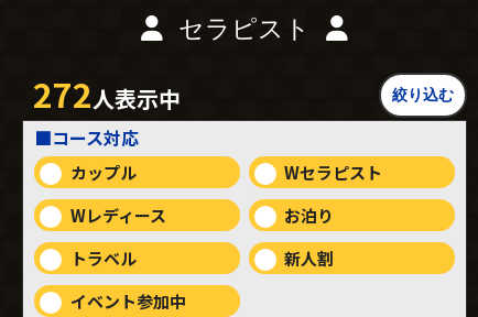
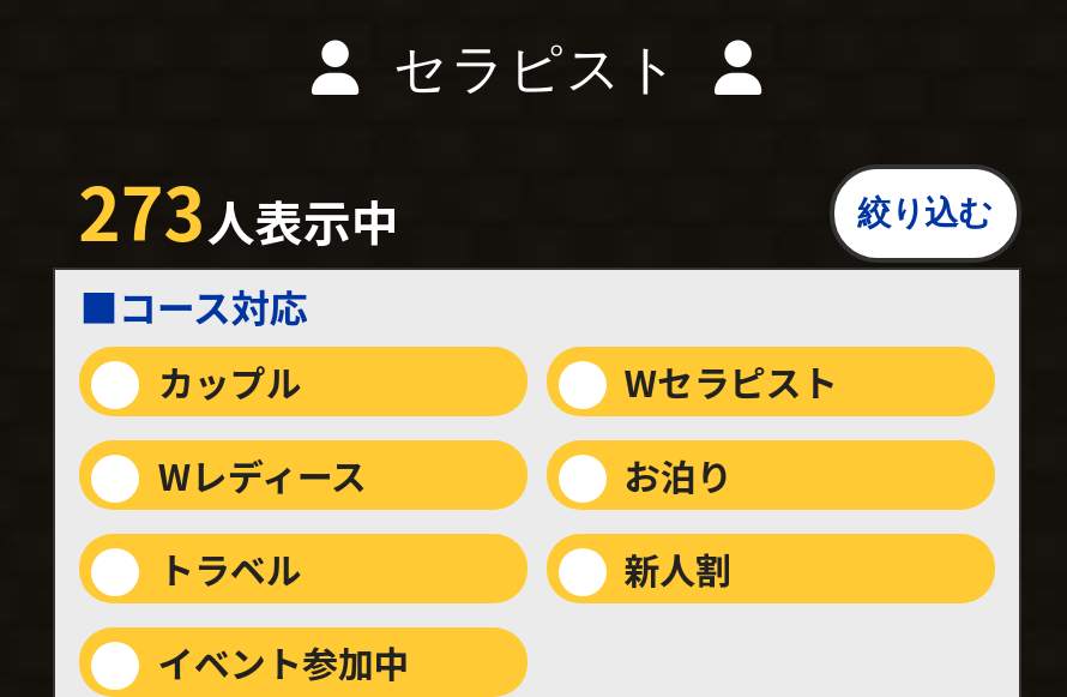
[33,69,181,118] 272人表示中 -> [78,157,399,263] 273人表示中

